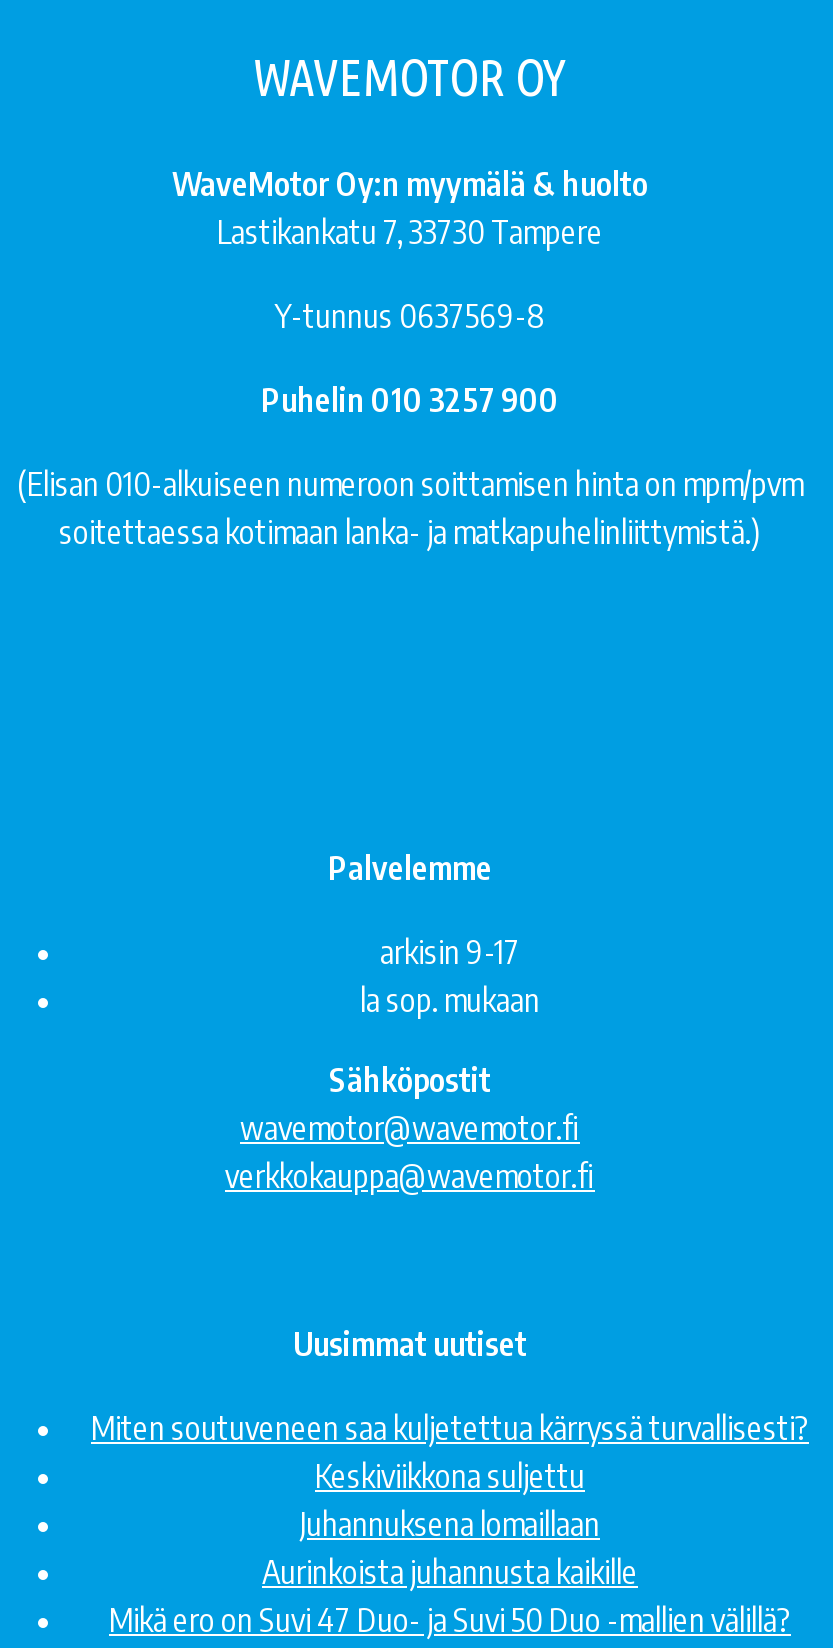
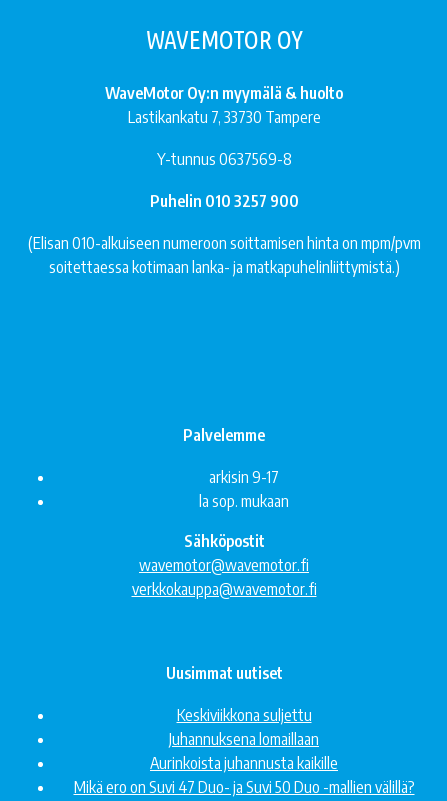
[91,1409,809,1449] Miten soutuveneen saa kuljetettua kärryssä turvallisesti? -> none

